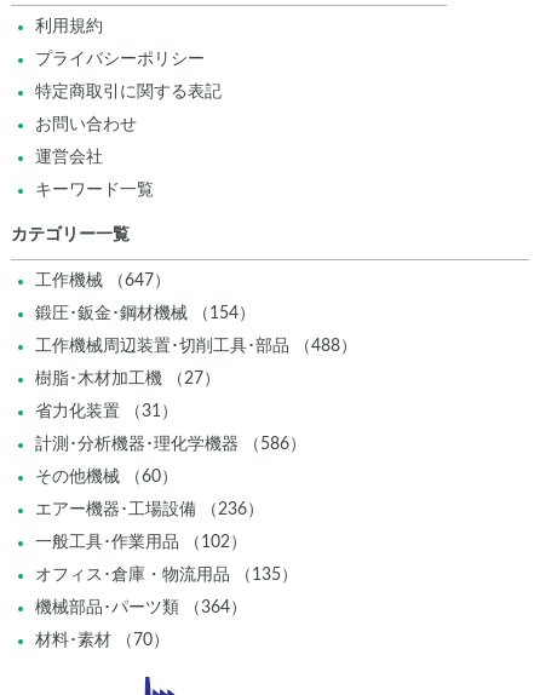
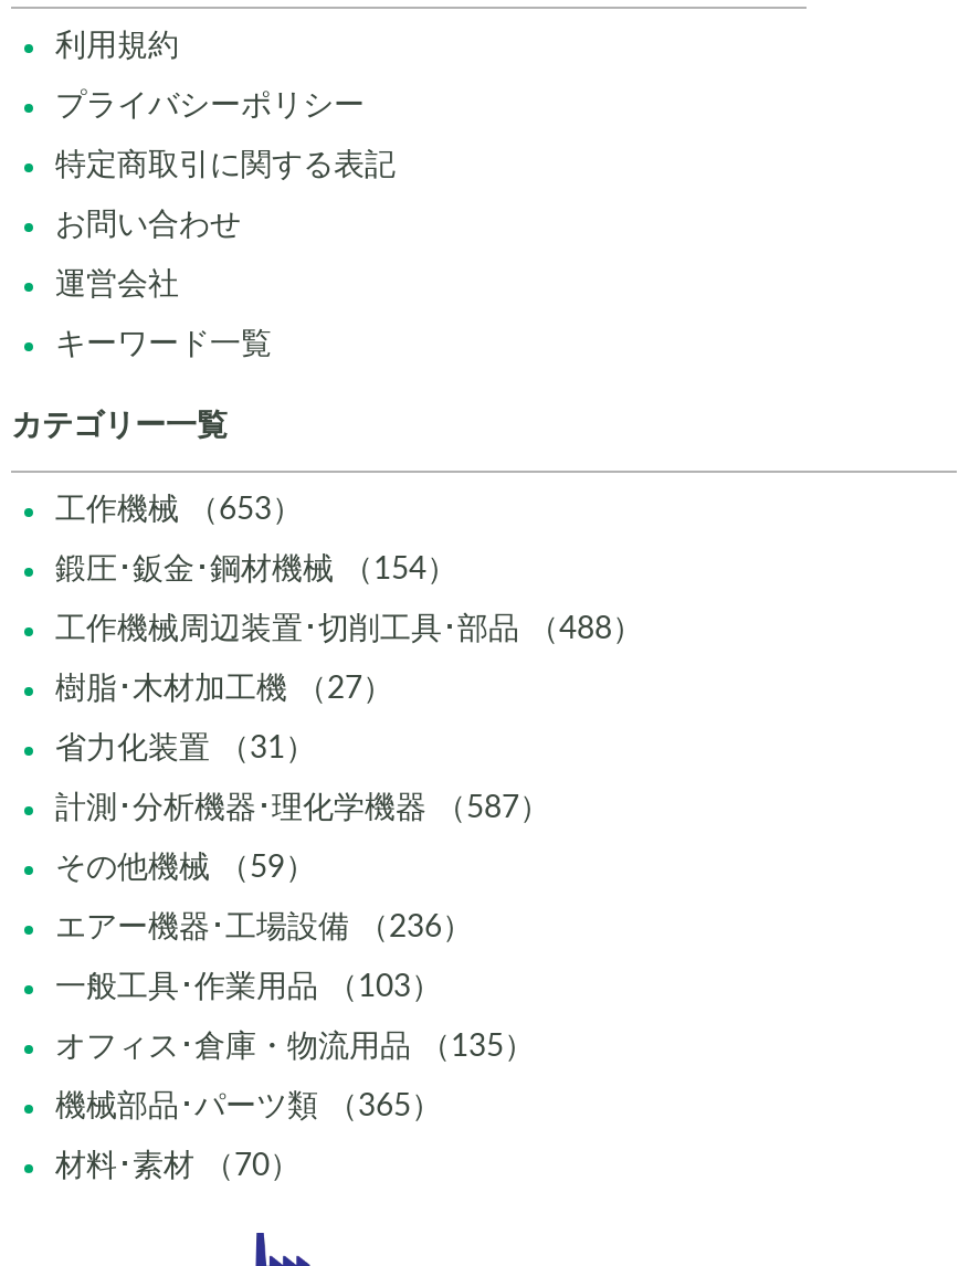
[35,273,171,290] 工作機械 （647） -> [55,496,303,527] 工作機械 （653）
[35,436,306,453] 計測･分析機器･理化学機器 （586） -> [55,794,550,825] 計測･分析機器･理化学機器 （587）
[35,469,178,486] その他機械 （60） -> [55,854,316,885] その他機械 （59）
[35,535,247,552] 一般工具･作業用品 （102） -> [55,973,442,1004] 一般工具･作業用品 （103）
[35,600,247,617] 機械部品･パーツ類 （364） -> [55,1093,442,1123] 機械部品･パーツ類 （365）

